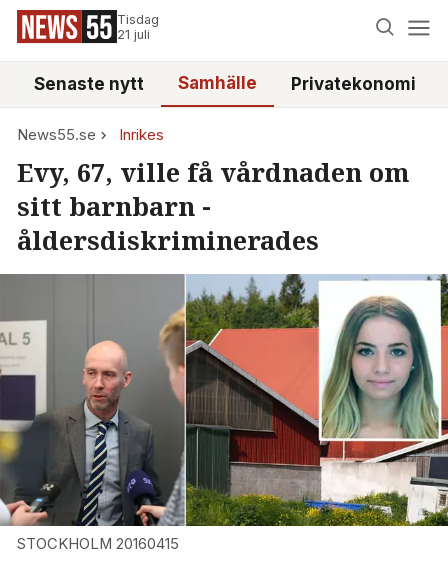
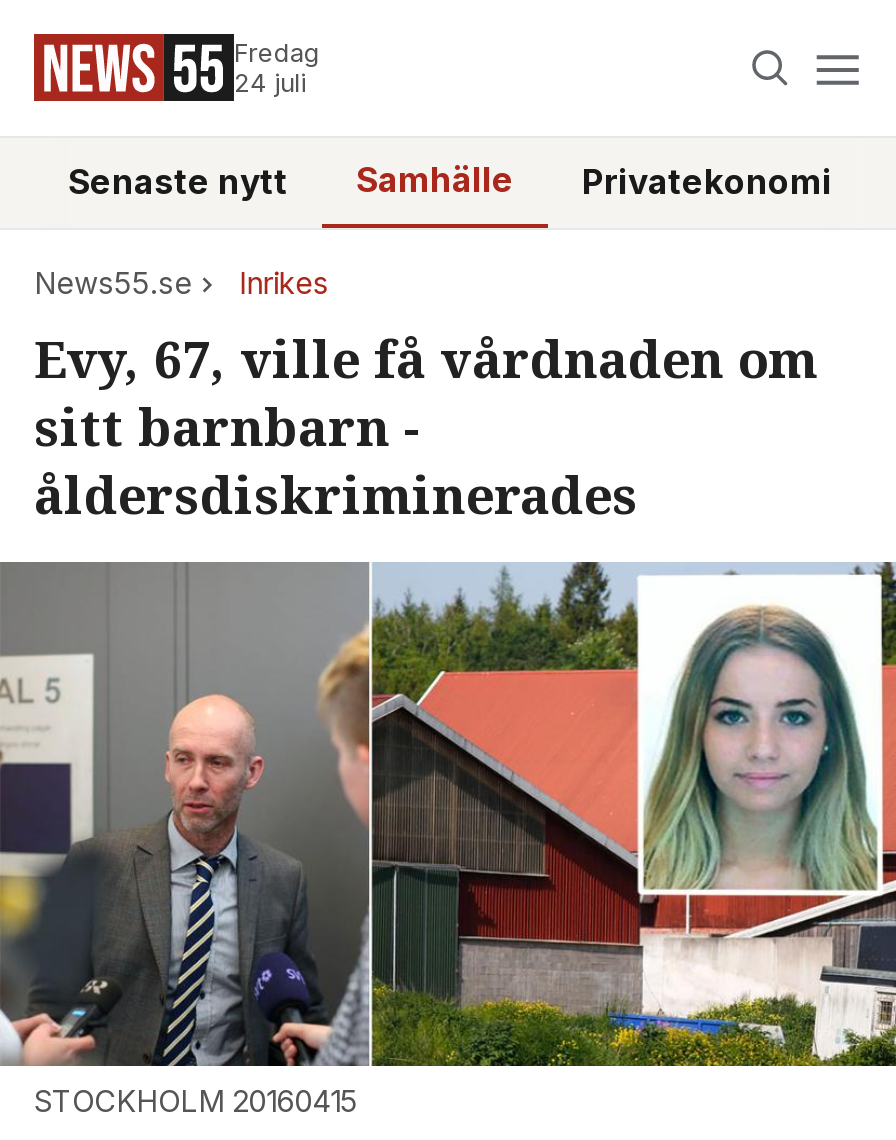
[117,12,159,42] Tisdag | 21 juli -> [234,38,320,98] Fredag | 24 juli

